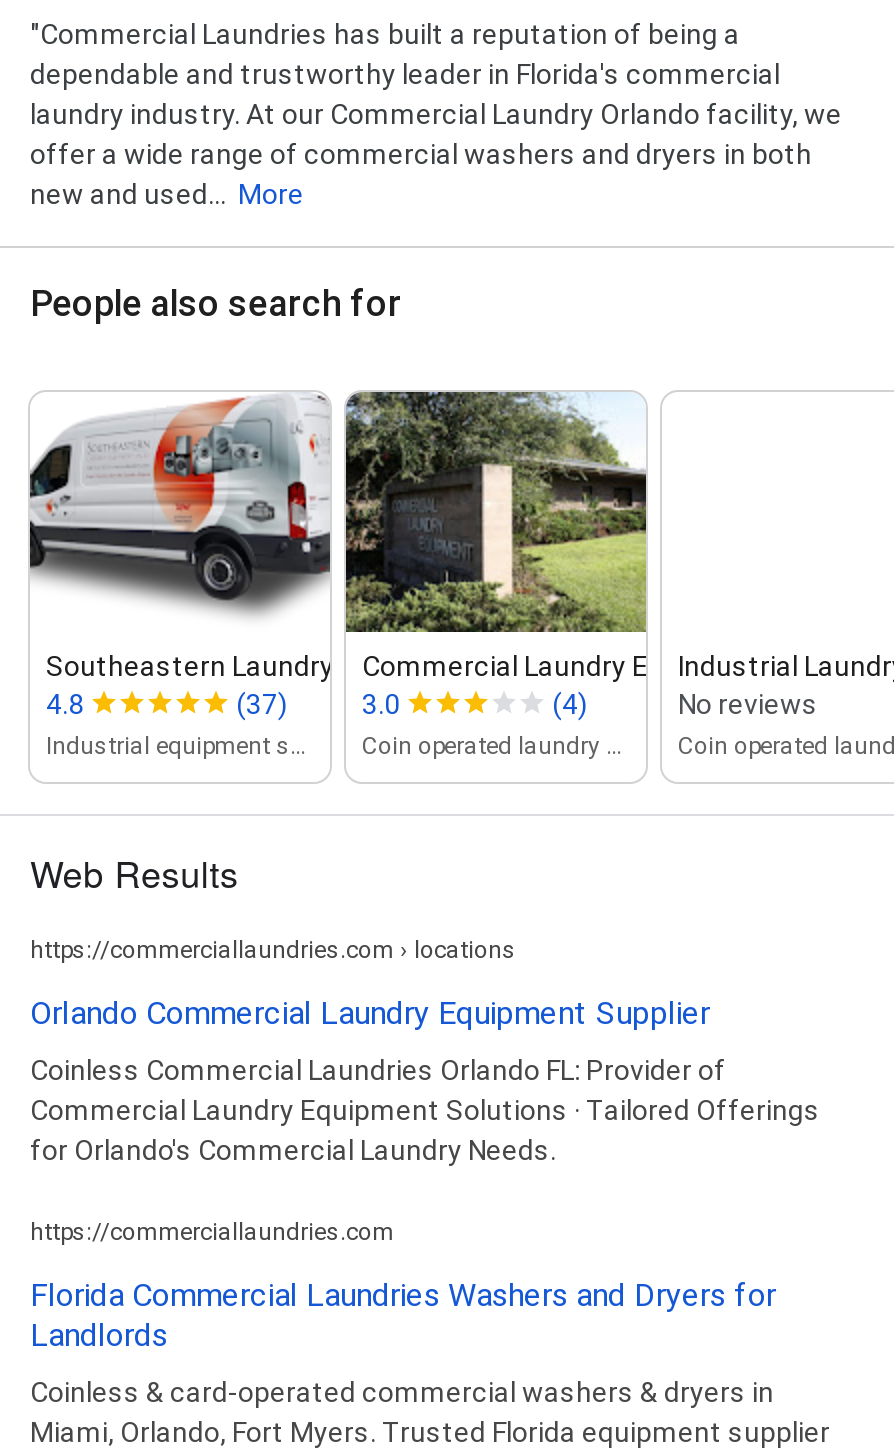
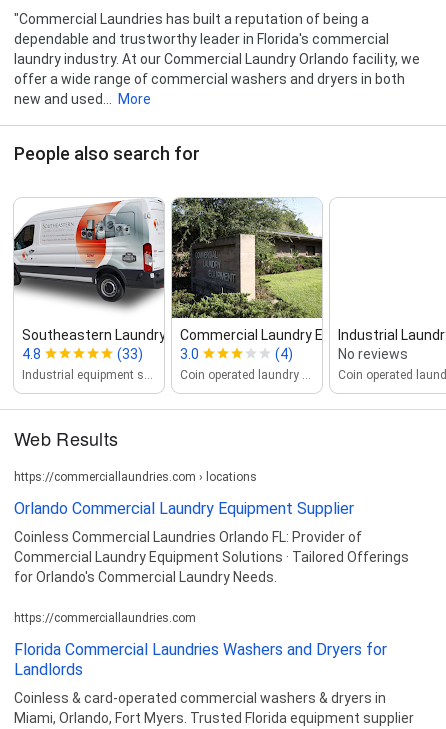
[236,687,288,719] (37) -> [117,346,143,362] (33)

